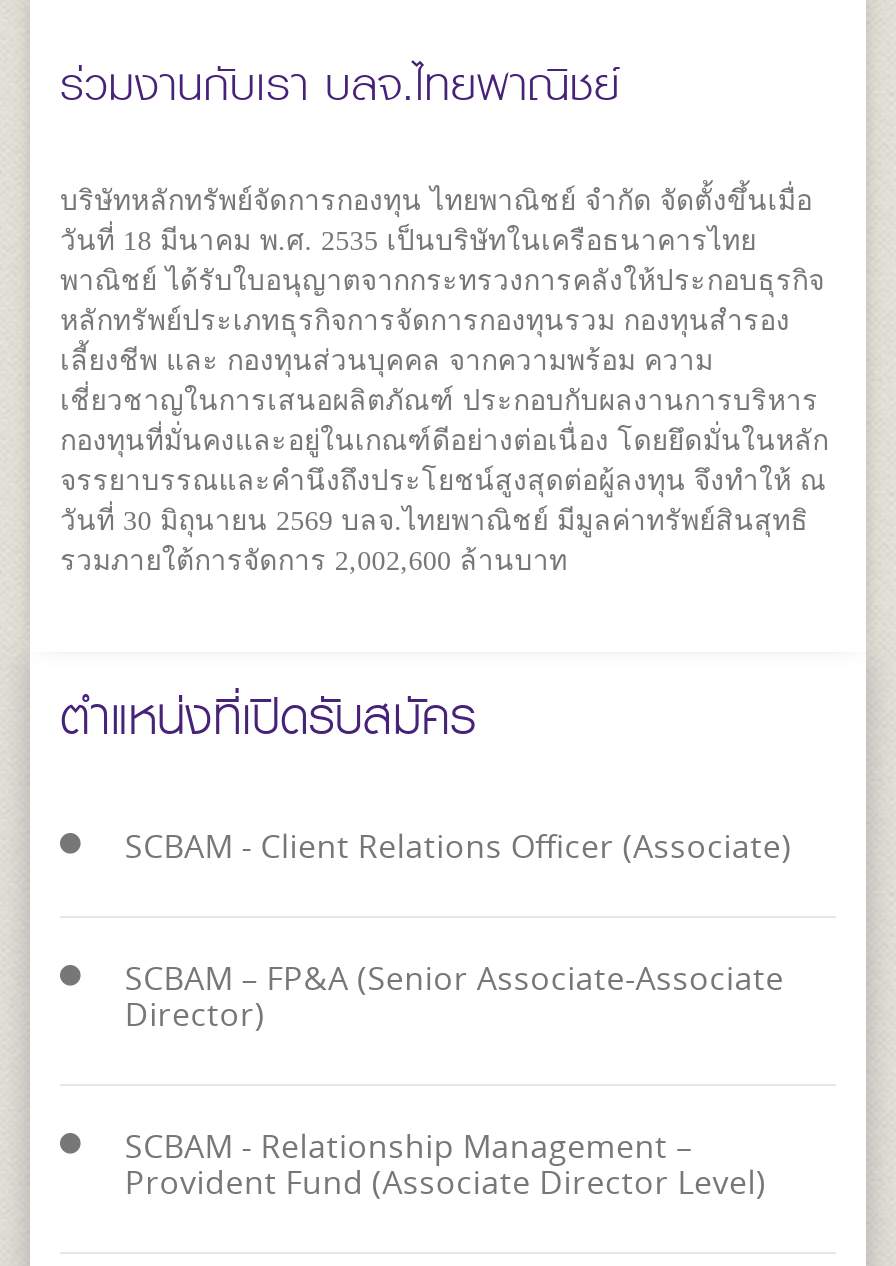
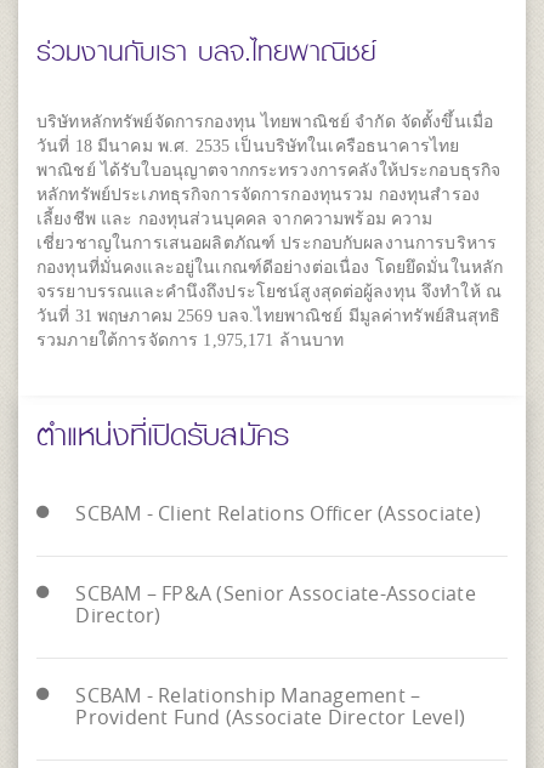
[60,506,809,576] วันที่ 30 มิถุนายน 2569 บลจ.ไทยพาณิชย์ มีมูลค่าทรัพย์สินสุทธิ | รวมภายใต้การจัดการ 2,002,600 ล้านบาท -> [36,307,501,349] วันที่ 31 พฤษภาคม 2569 บลจ.ไทยพาณิชย์ มีมูลค่าทรัพย์สินสุทธิ | รวมภายใต้การจัดการ 1,975,171 ล้านบาท

